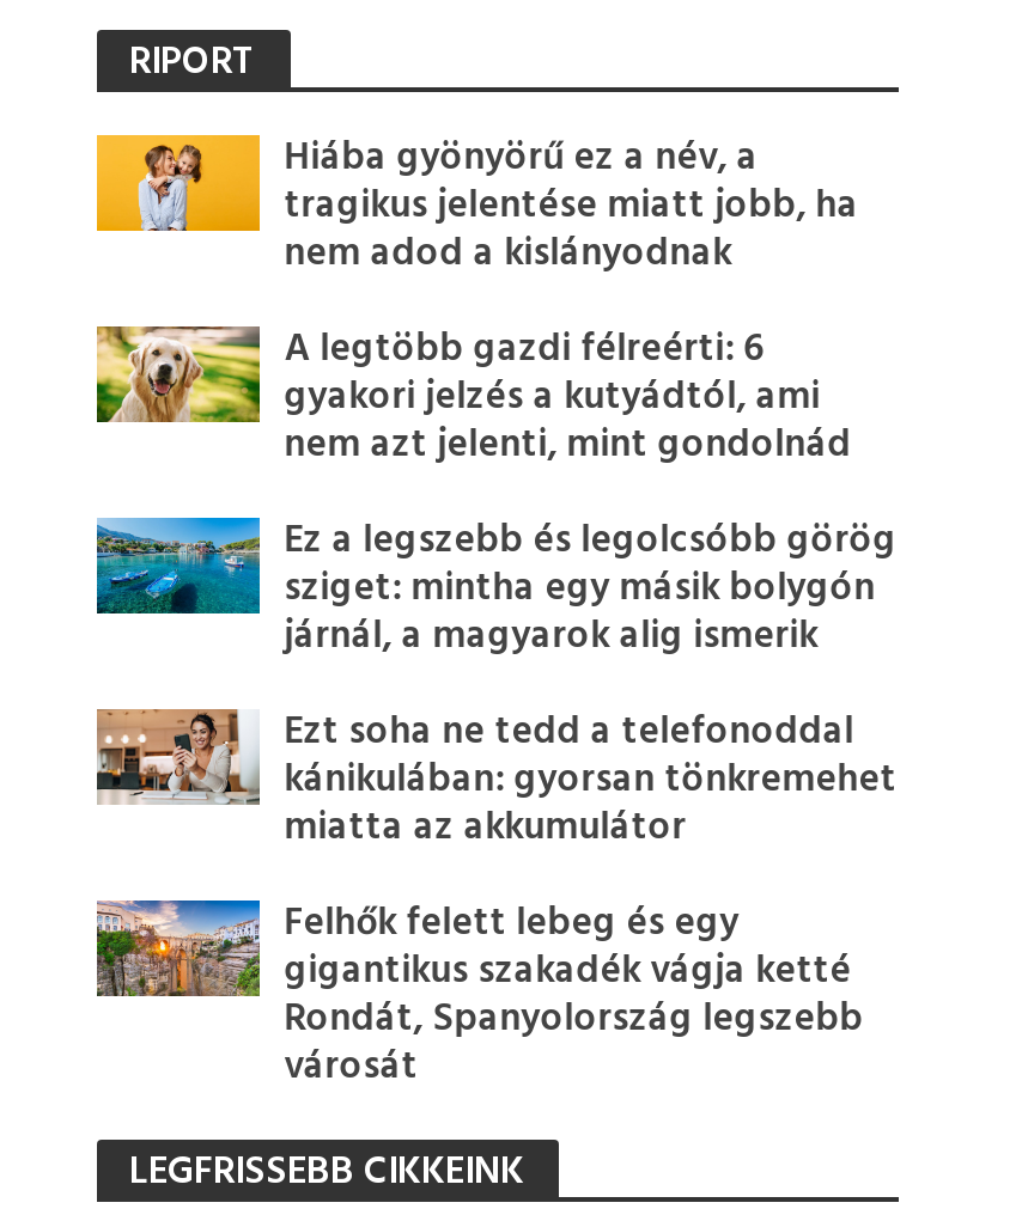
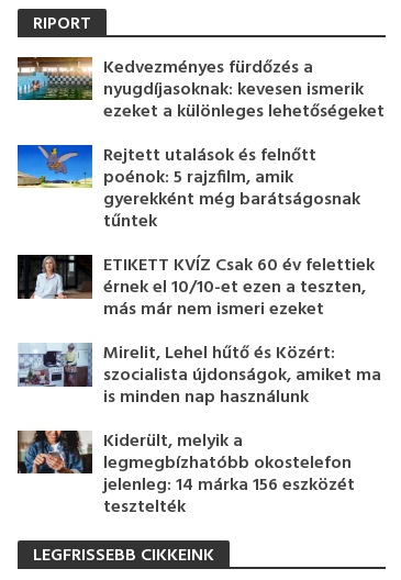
[95,128,859,286] [image] | Hiába gyönyörű ez a név, a | tragikus jelentése miatt jobb, ha | nem adod a kislányodnak -> [16,53,385,126] [image] | Kedvezményes fürdőzés a | nyugdíjasoknak: kevesen ismerik | ezeket a különleges lehetőségeket
[95,320,851,477] [image] | A legtöbb gazdi félreérti: 6 | gyakori jelzés a kutyádtól, ami | nem azt jelenti, mint gondolnád -> [16,141,361,236] [image] | Rejtett utalások és felnőtt | poénok: 5 rajzfilm, amik | gyerekként még barátságosnak | tűntek
[95,511,897,669] [image] | Ez a legszebb és legolcsóbb görög | sziget: mintha egy másik bolygón | járnál, a magyarok alig ismerik -> [16,251,375,324] [image] | ETIKETT KVÍZ Csak 60 év felettiek | érnek el 10/10-et ezen a teszten, | más már nem ismeri ezeket
[95,702,897,860] [image] | Ezt soha ne tedd a telefonoddal | kánikulában: gyorsan tönkremehet | miatta az akkumulátor -> [18,339,381,411] [image] | Mirelit, Lehel hűtő és Közért: | szocialista újdonságok, amiket ma | is minden nap használunk
[95,894,863,1099] [image] | Felhők felett lebeg és egy | gigantikus szakadék vágja ketté | Rondát, Spanyolország legszebb | városát -> [18,427,355,521] [image] | Kiderült, melyik a | legmegbízhatóbb okostelefon | jelenleg: 14 márka 156 eszközét | tesztelték

